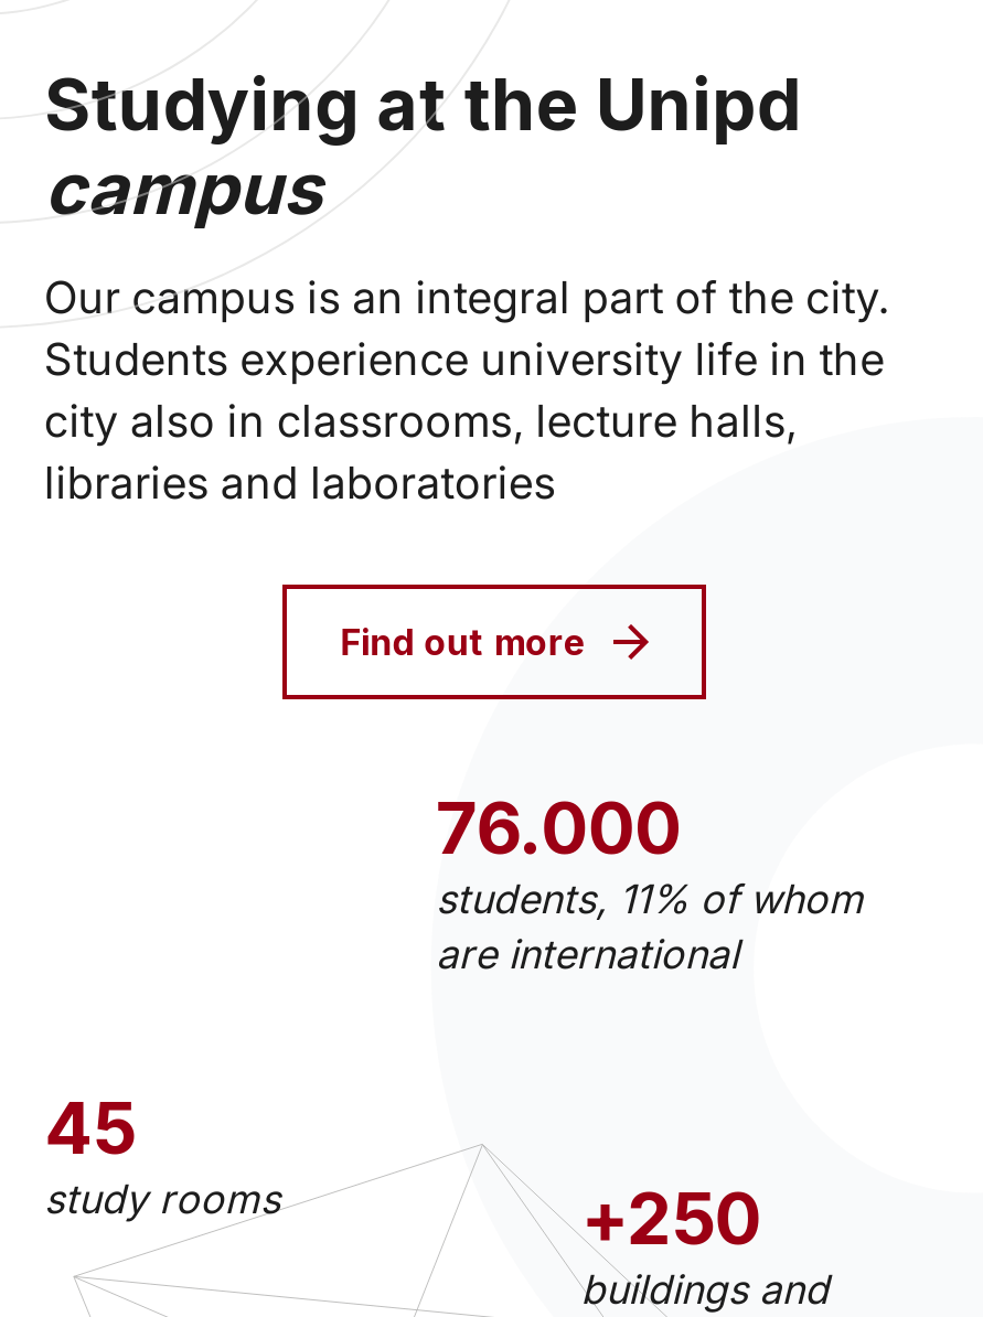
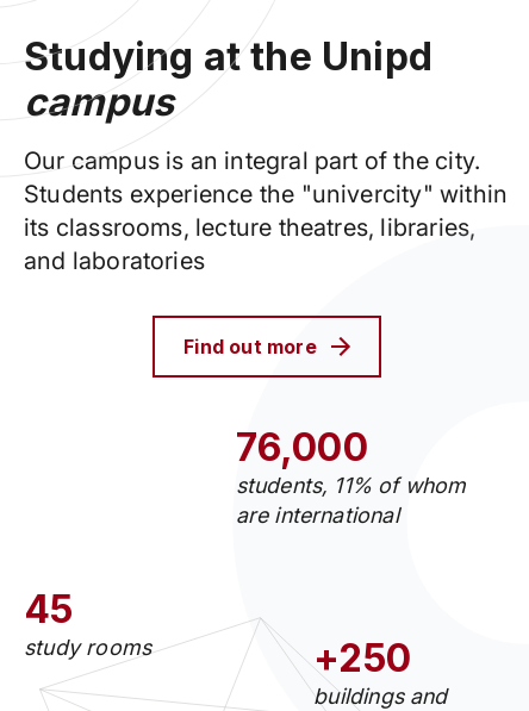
[44,333,885,510] Students experience university life in the | city also in classrooms, lecture halls, | libraries and laboratories -> [24,180,508,275] Students experience the "univercity" within | its classrooms, lecture theatres, libraries, | and laboratories
[436,786,681,872] 76.000 -> [235,424,368,471] 76,000

